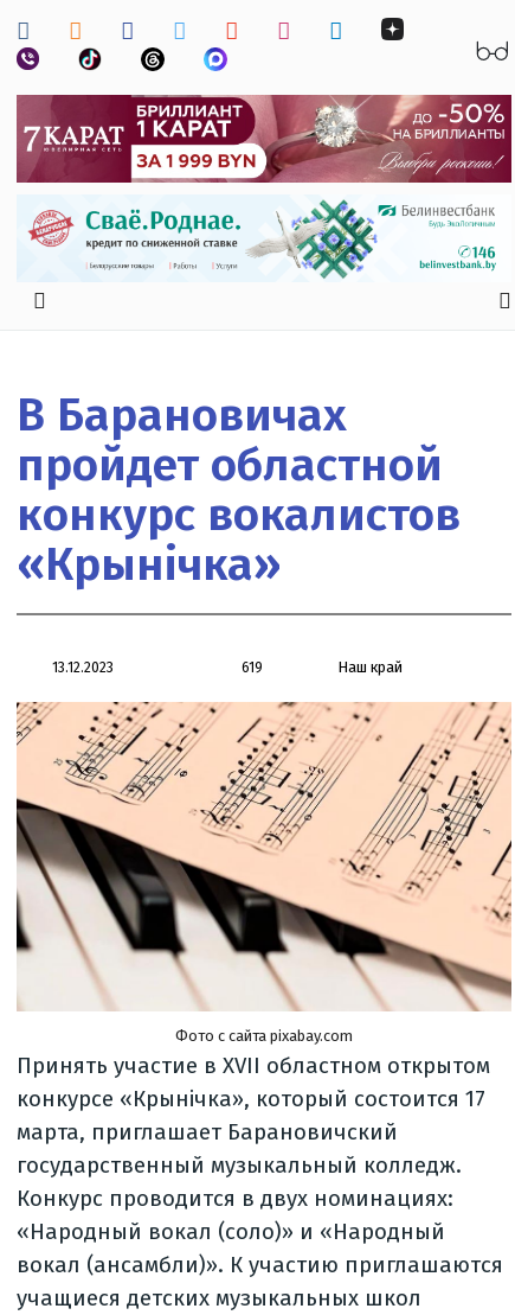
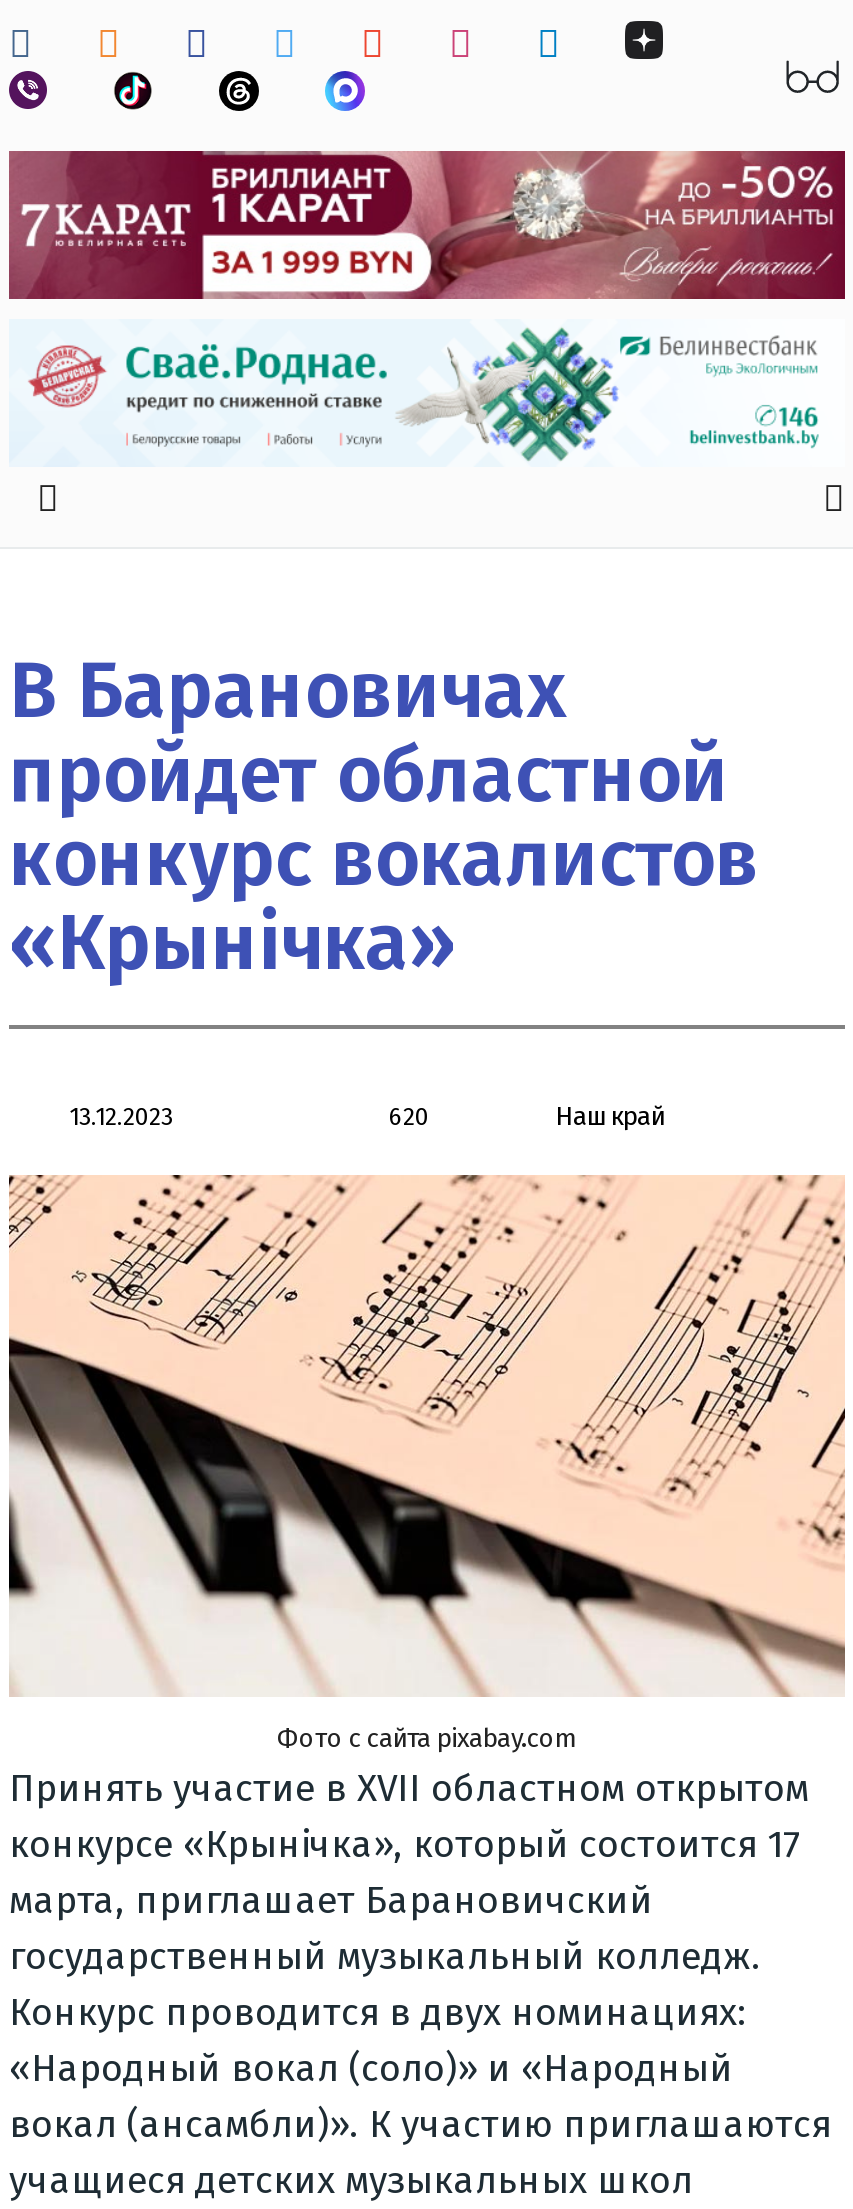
[242,659,263,676] 619 -> [389,1103,429,1131] 620

